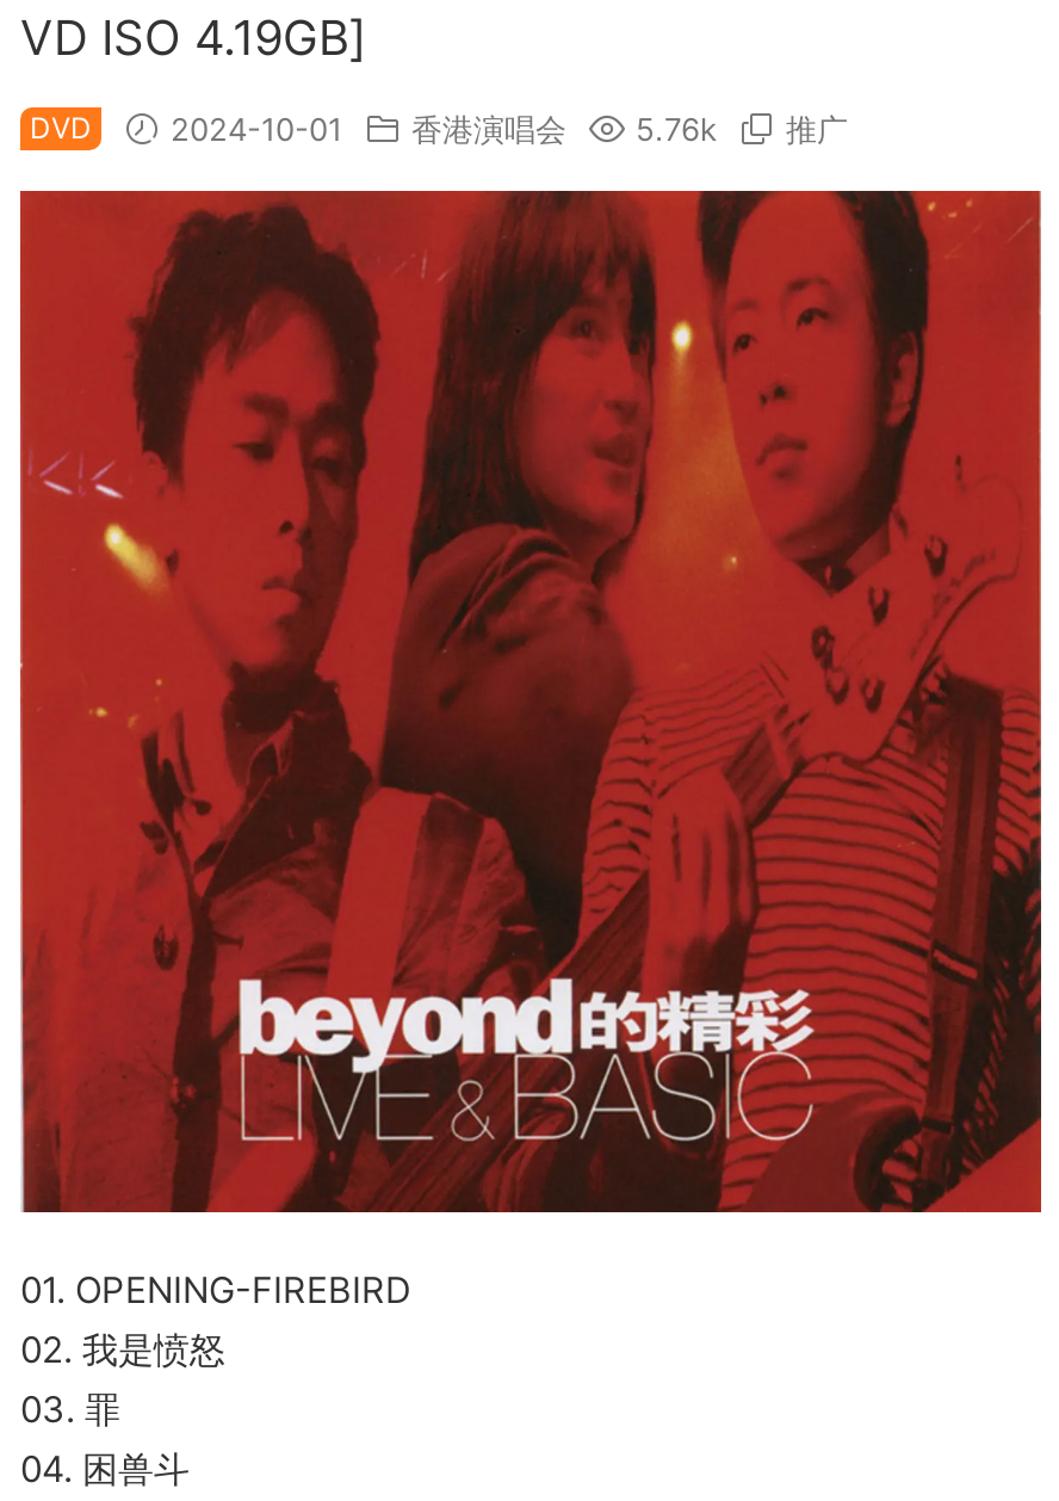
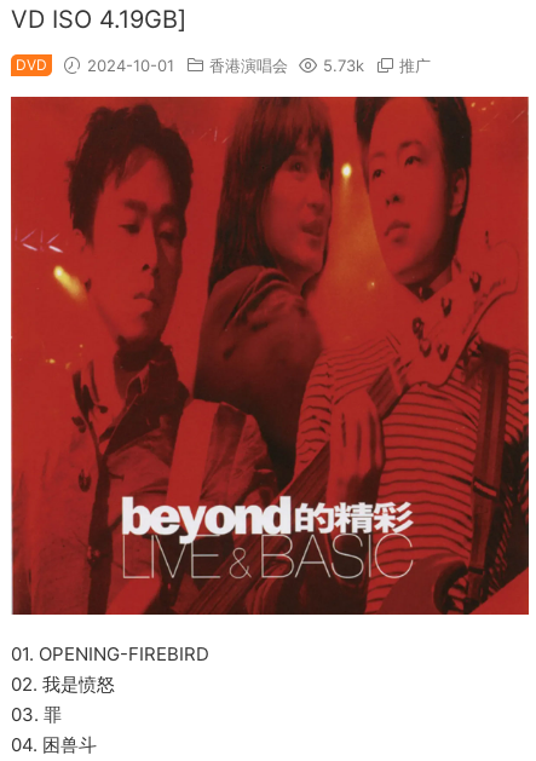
[30,110,848,148] DVD 2024-10-01 香港演唱会 5.76k 推广 -> [16,56,431,75] DVD 2024-10-01 香港演唱会 5.73k 推广

